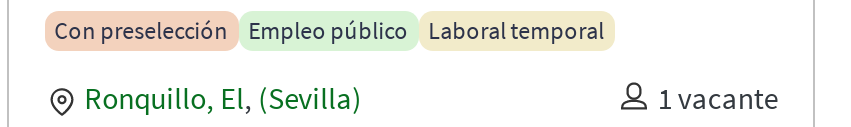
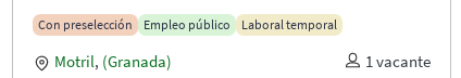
[84,80,362,118] Ronquillo, El, (Sevilla) -> [54,51,171,71] Motril, (Granada)

